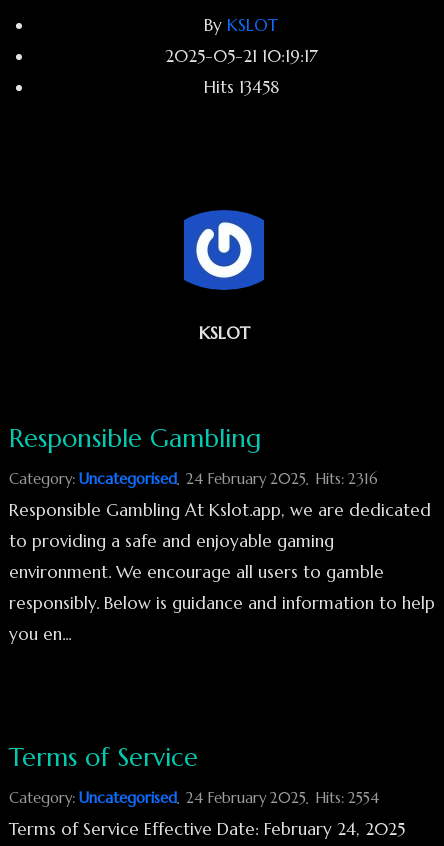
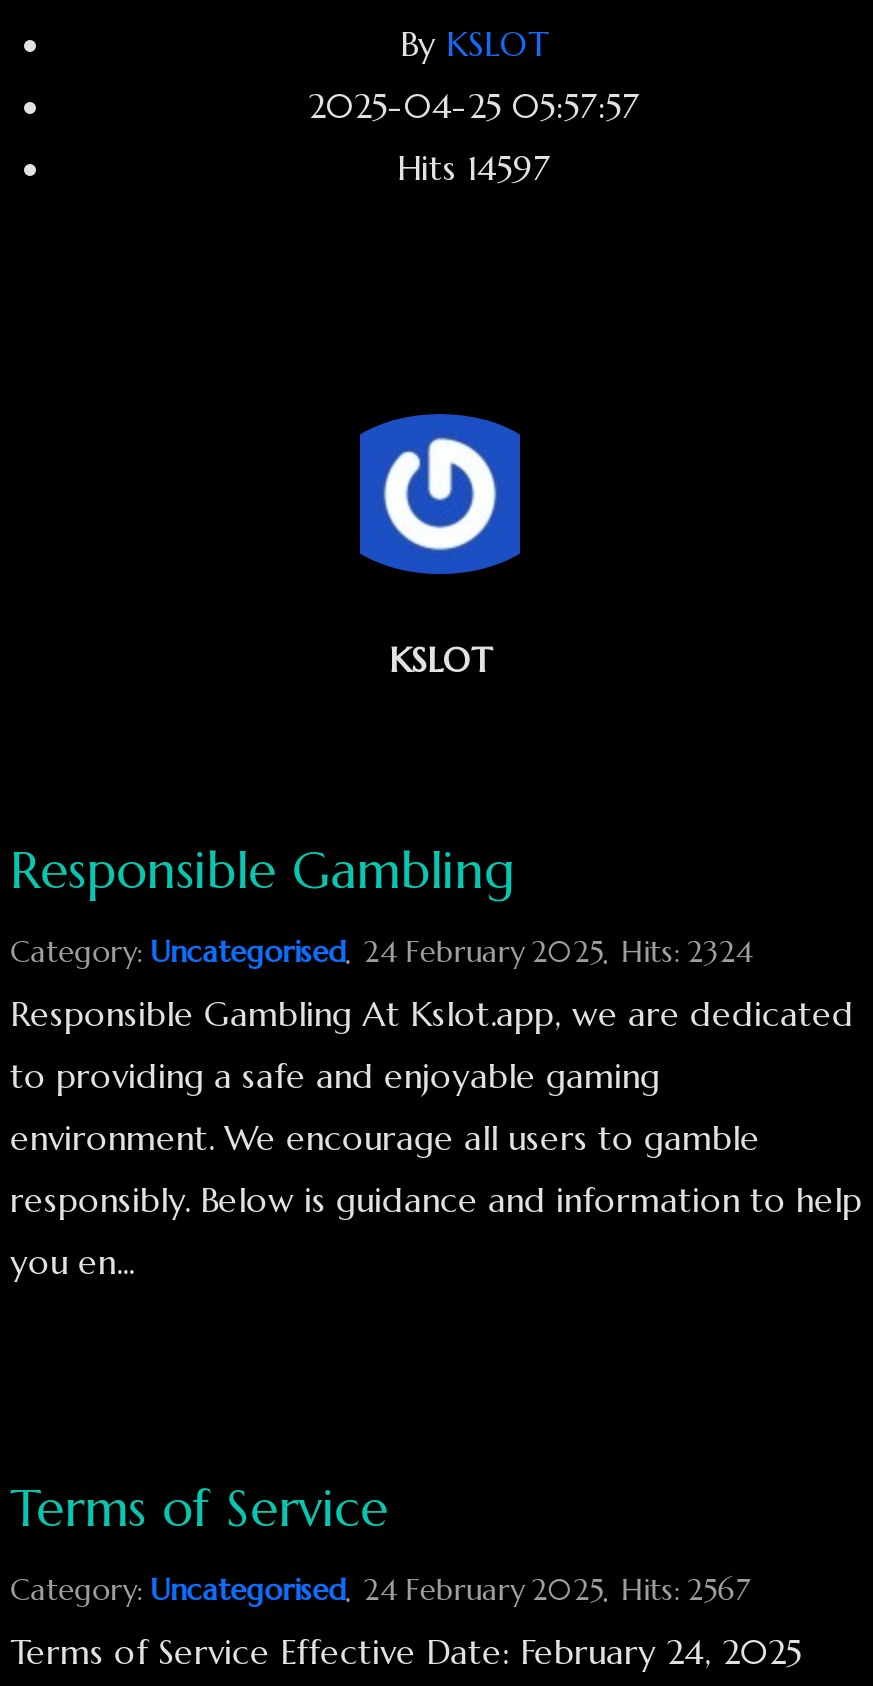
[164,45,317,67] 2025-05-21 10:19:17 -> [308,83,640,127] 2025-04-25 05:57:57
[203,76,278,98] Hits 13458 -> [397,145,551,189] Hits 14597
[9,470,378,488] Category: Uncategorised 24 February 2025 Hits: 2316 -> [10,933,753,969] Category: Uncategorised 24 February 2025 Hits: 2324
[9,789,379,807] Category: Uncategorised 24 February 2025 Hits: 2554 -> [10,1572,751,1608] Category: Uncategorised 24 February 2025 Hits: 2567

